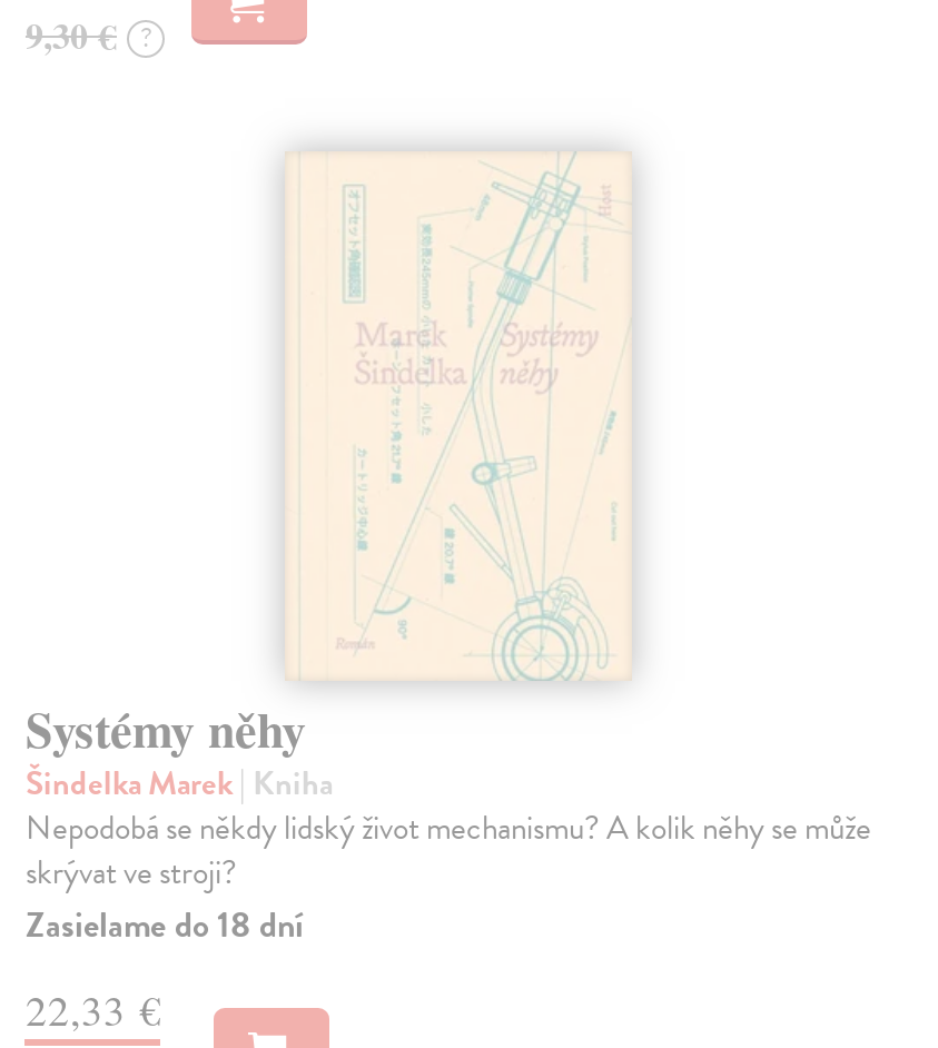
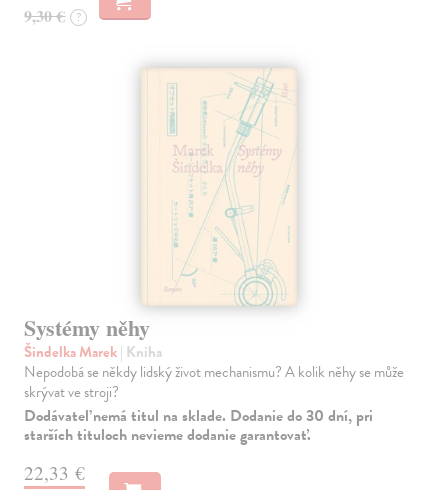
[26,898,304,952] Zasielame do 18 dní -> [24,404,373,447] Dodávateľ nemá titul na sklade. Dodanie do 30 dní, pri | starších tituloch nevieme dodanie garantovať.

